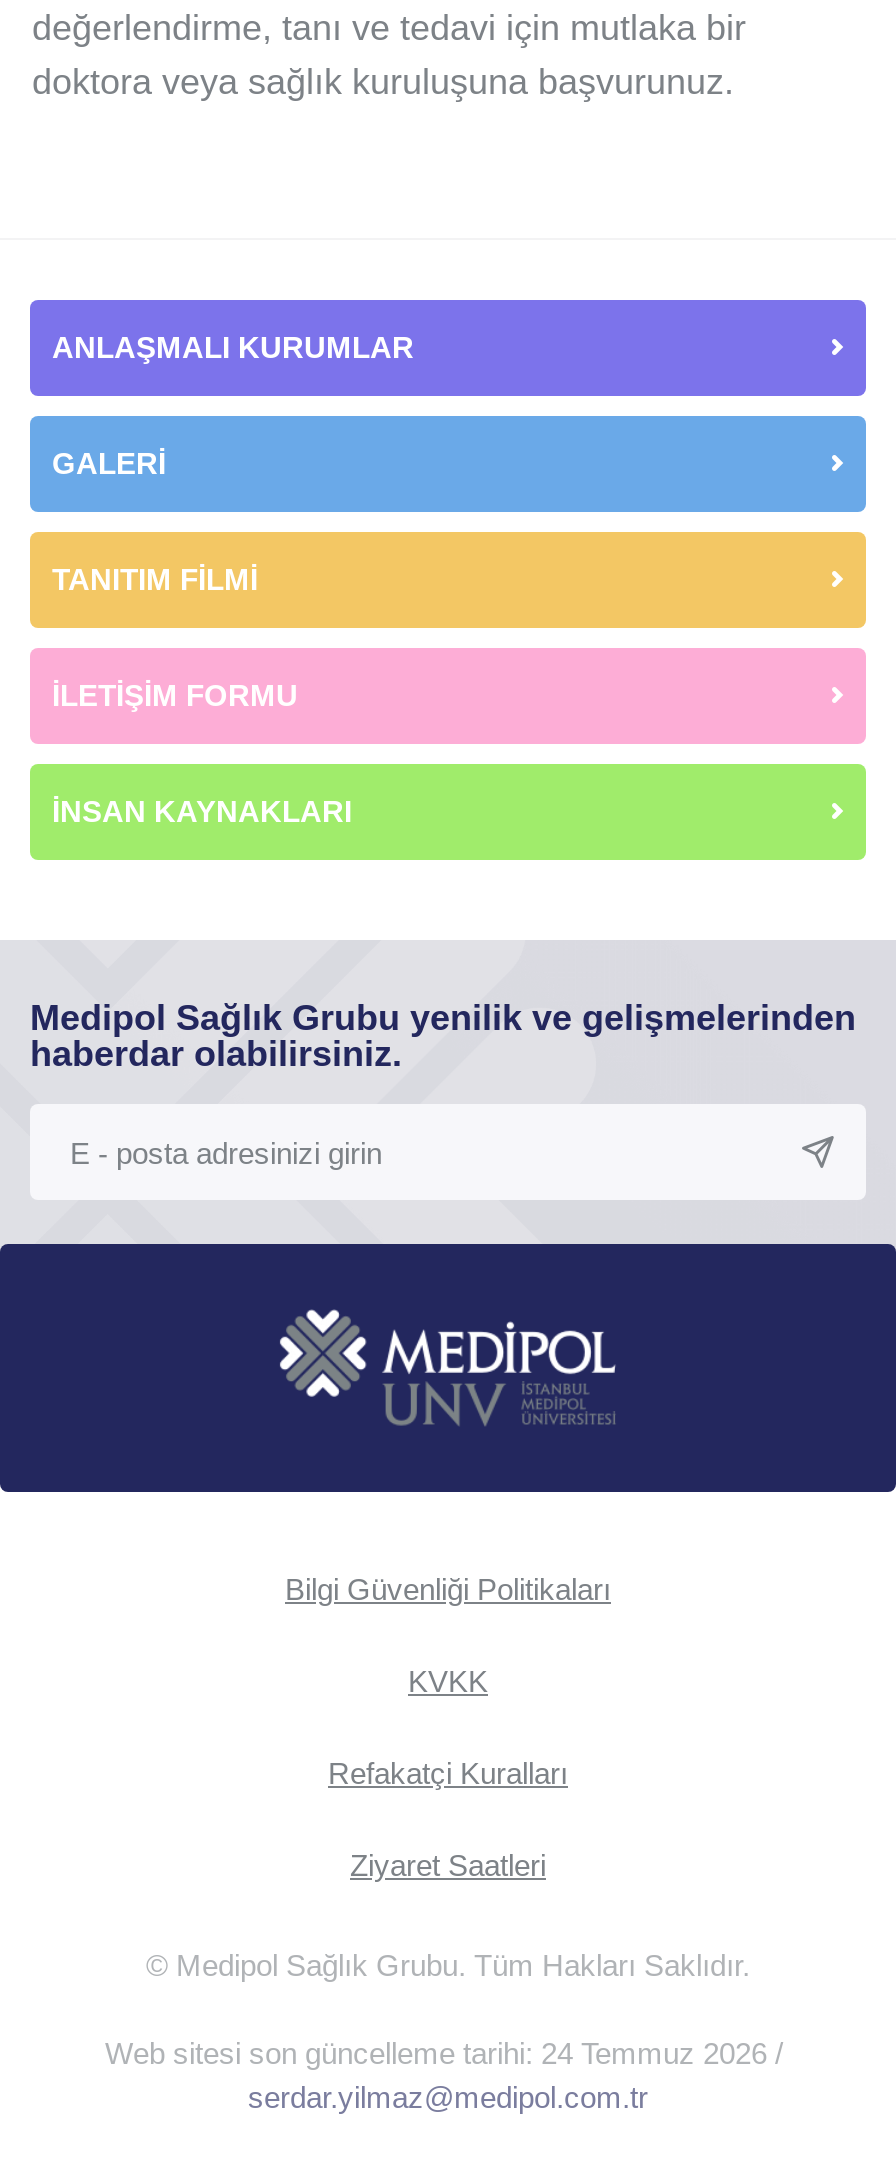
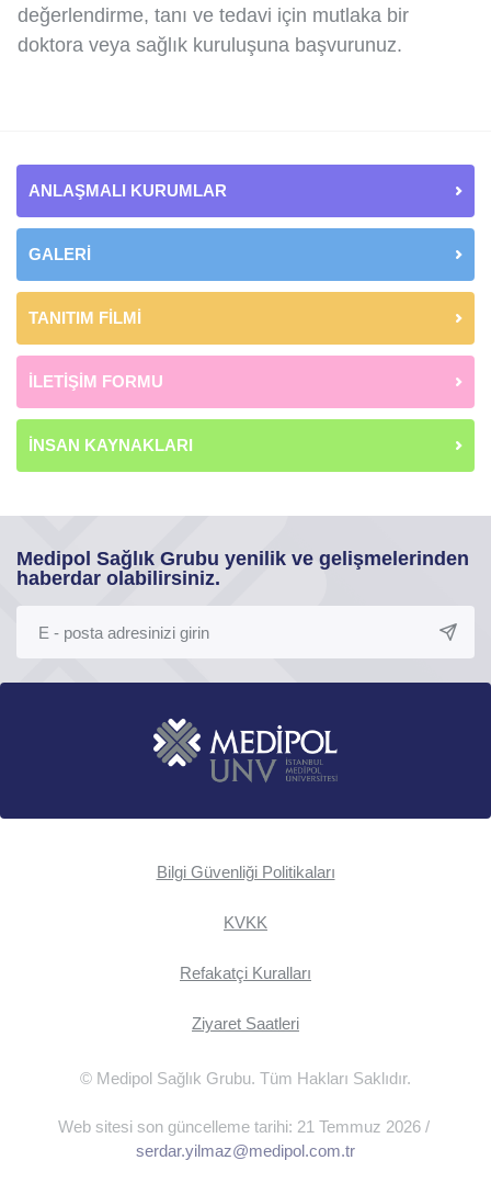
[105,2036,791,2070] Web sitesi son güncelleme tarihi: 24 Temmuz 2026 / -> [58,1117,433,1136] Web sitesi son güncelleme tarihi: 21 Temmuz 2026 /

